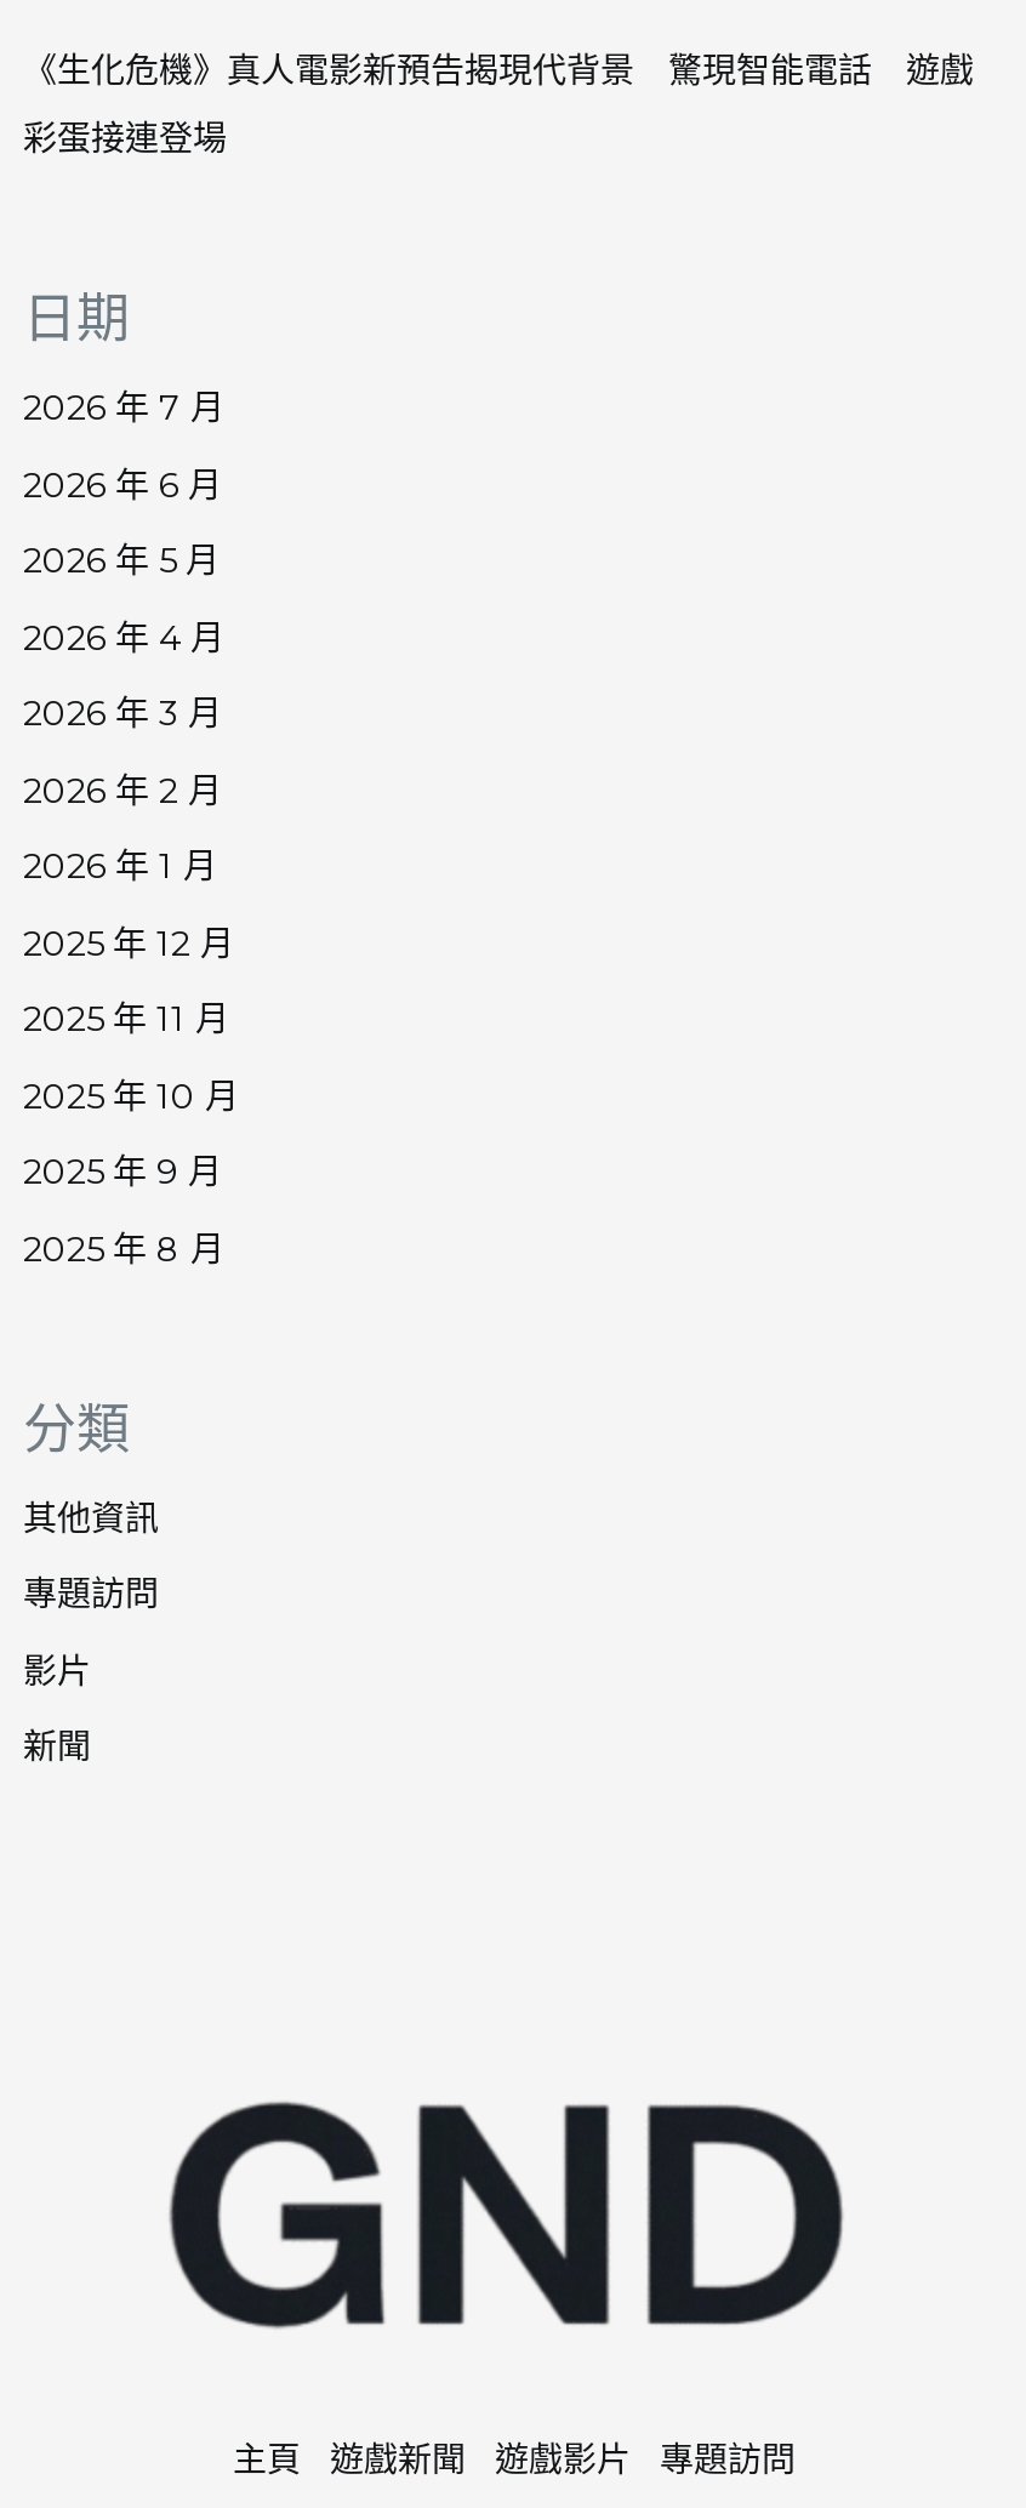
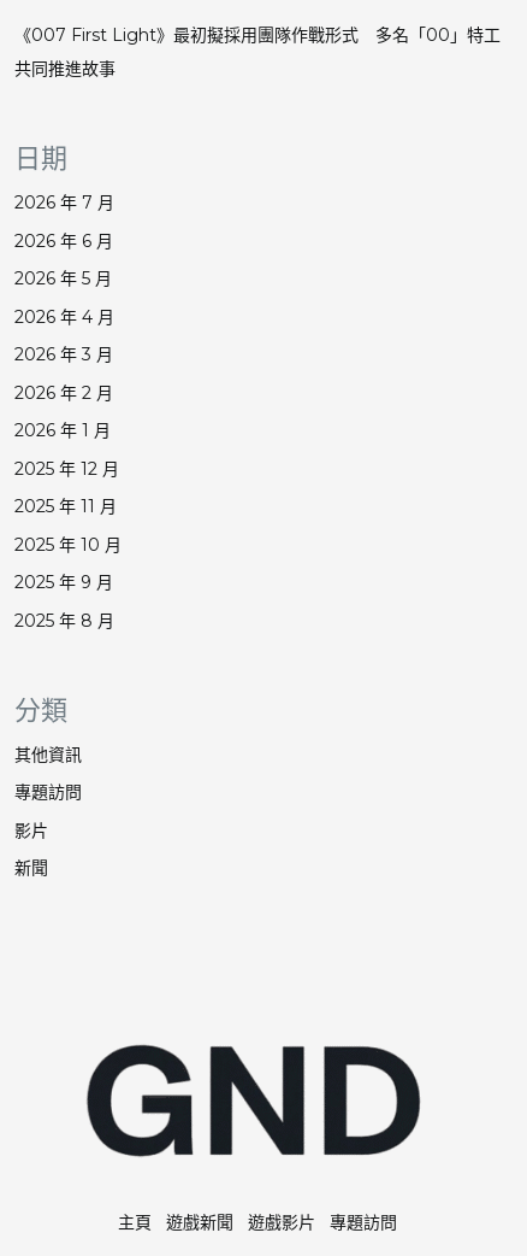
[23,48,974,92] 《生化危機》真人電影新預告揭現代背景 驚現智能電話 遊戲 -> [14,24,500,46] 《007 First Light》最初擬採用團隊作戰形式 多名「00」特工
[23,116,227,160] 彩蛋接連登場 -> [14,58,115,79] 共同推進故事

